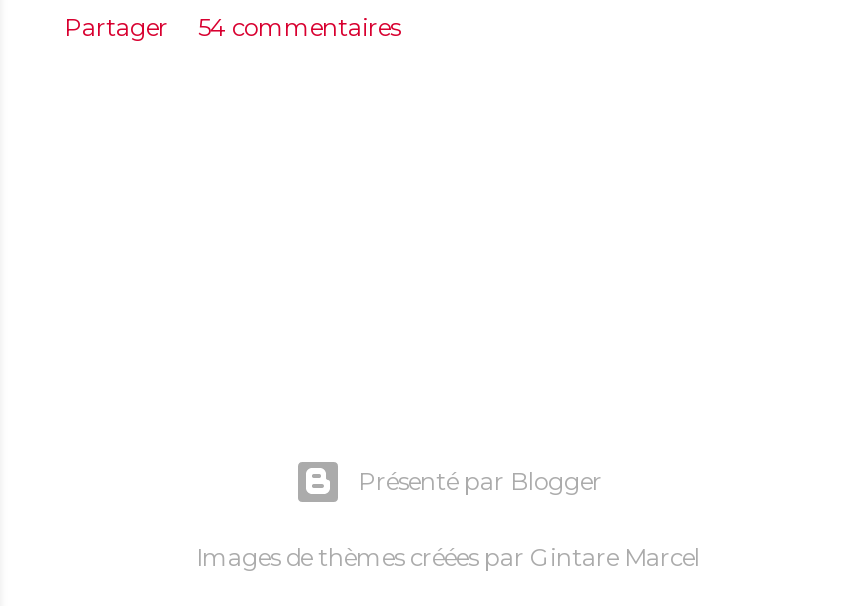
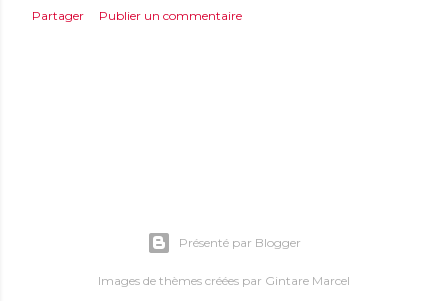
[198,12,400,42] 54 commentaires -> [99,8,242,23] Publier un commentaire

